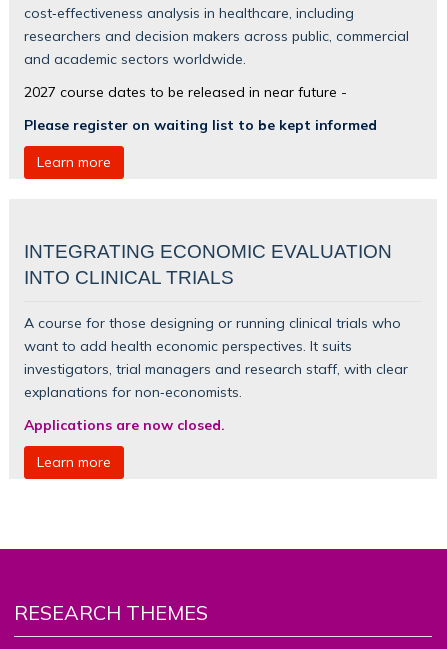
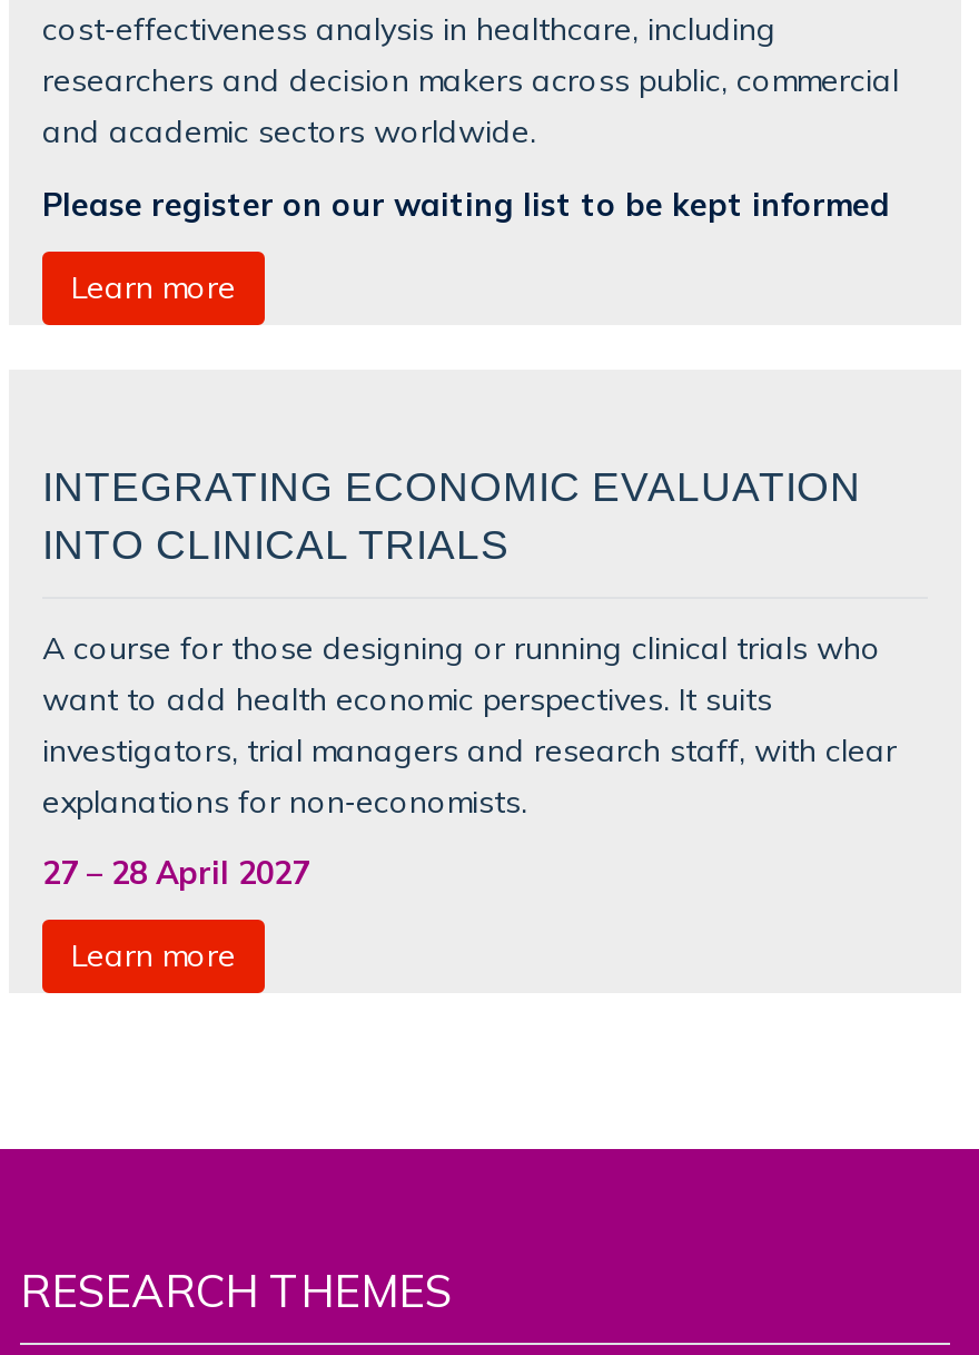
[24,82,377,132] 2027 course dates to be released in near future - | Please register on waiting list to be kept informed -> [42,184,890,222] Please register on our waiting list to be kept informed
[24,416,225,433] Applications are now closed. -> [42,854,309,892] 27 – 28 April 2027

